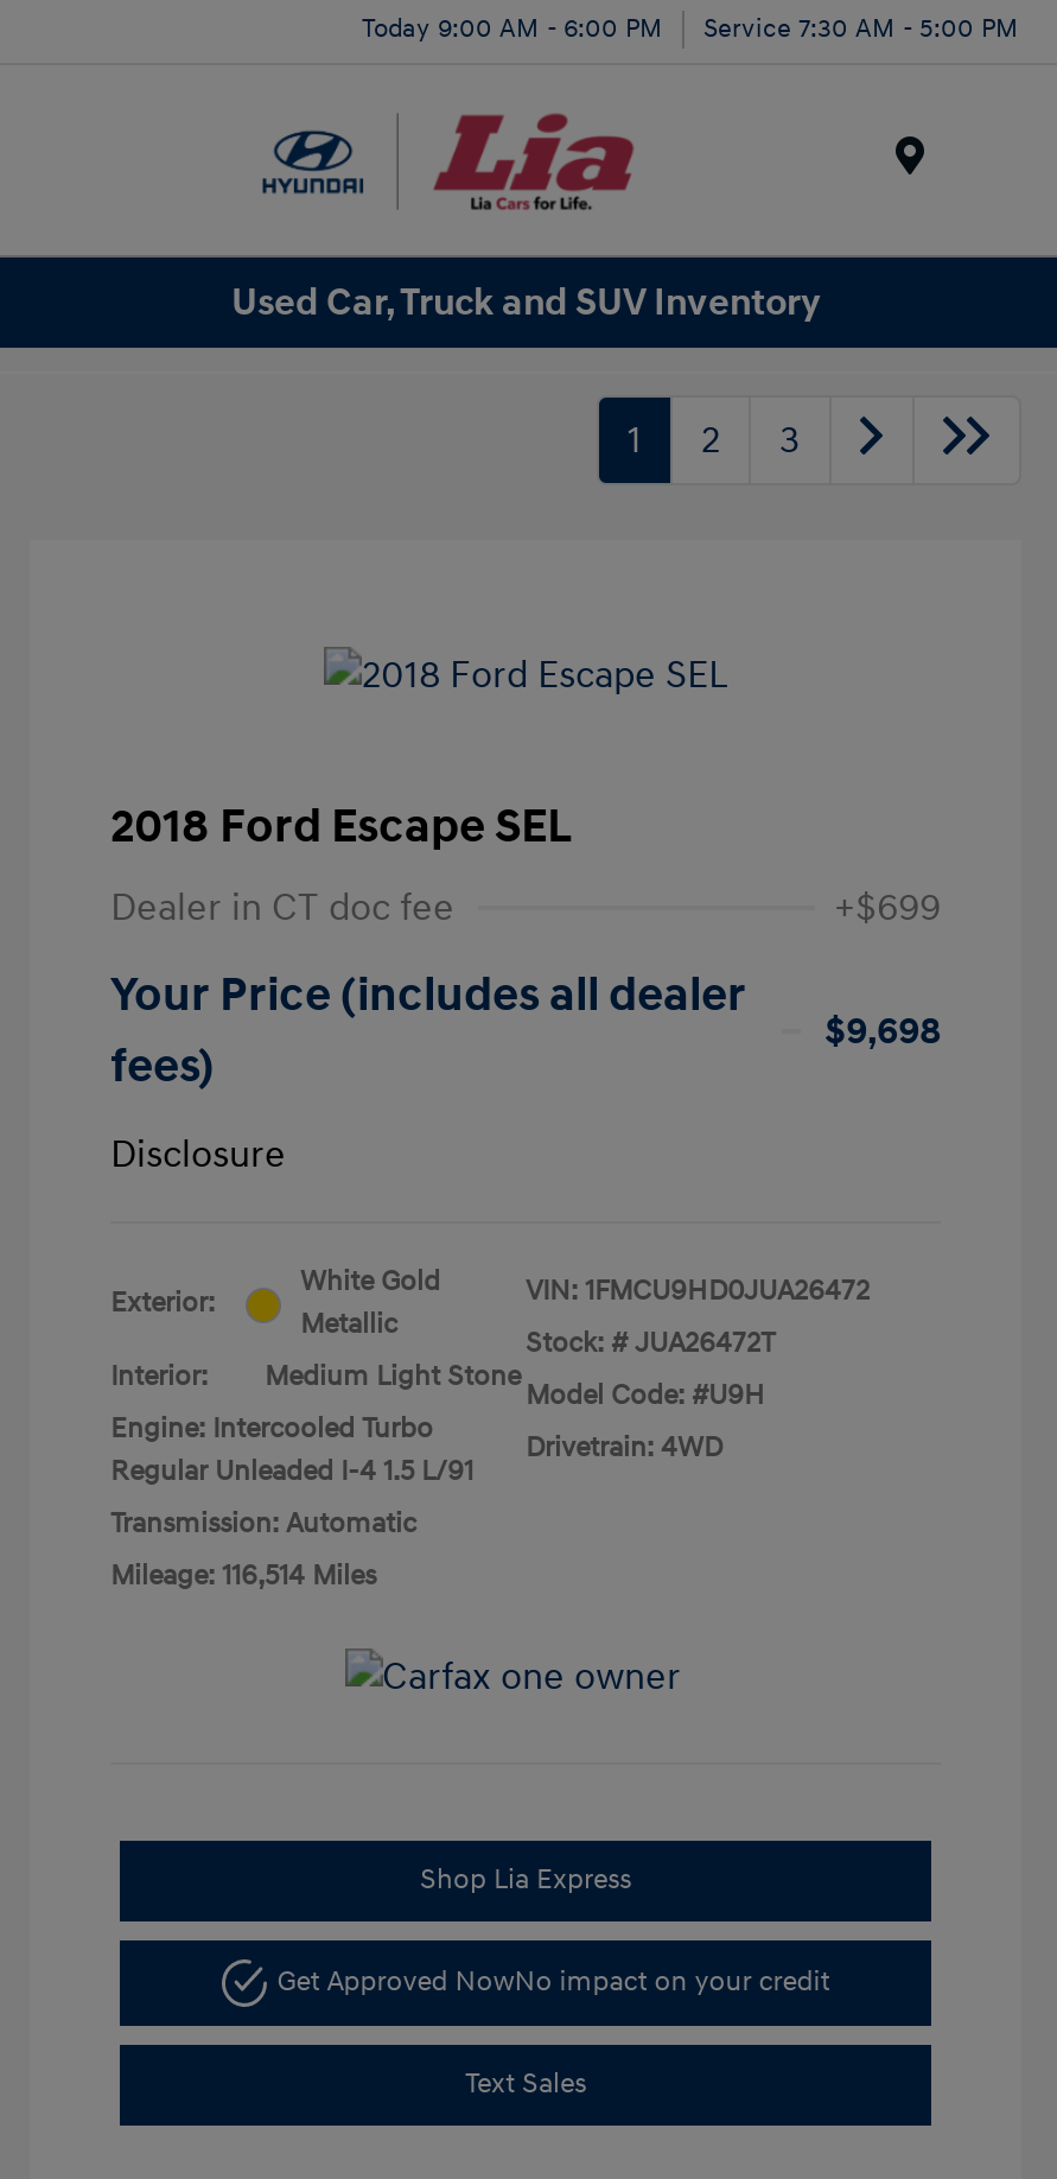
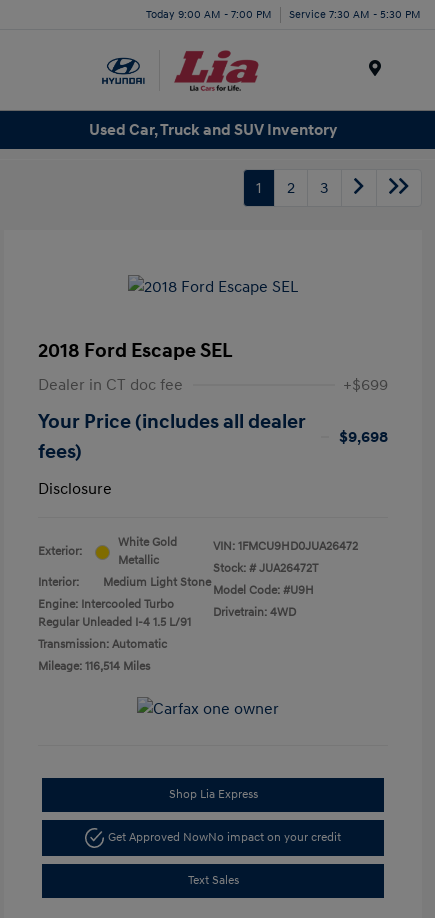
[362,12,663,43] Today 9:00 AM - 6:00 PM -> [146,7,272,20] Today 9:00 AM - 7:00 PM
[703,12,1019,43] Service 7:30 AM - 5:00 PM -> [289,7,421,20] Service 7:30 AM - 5:30 PM

